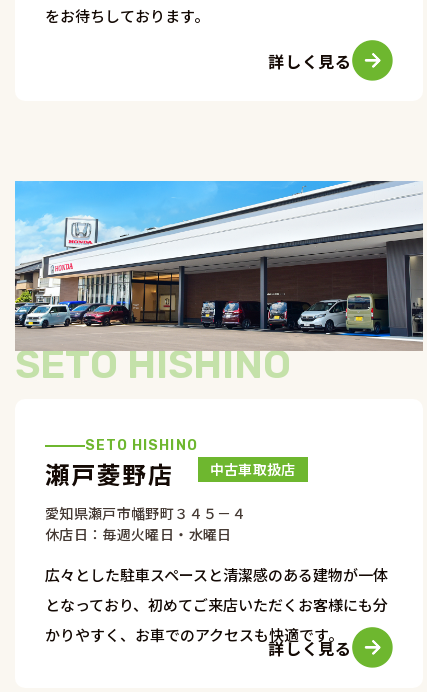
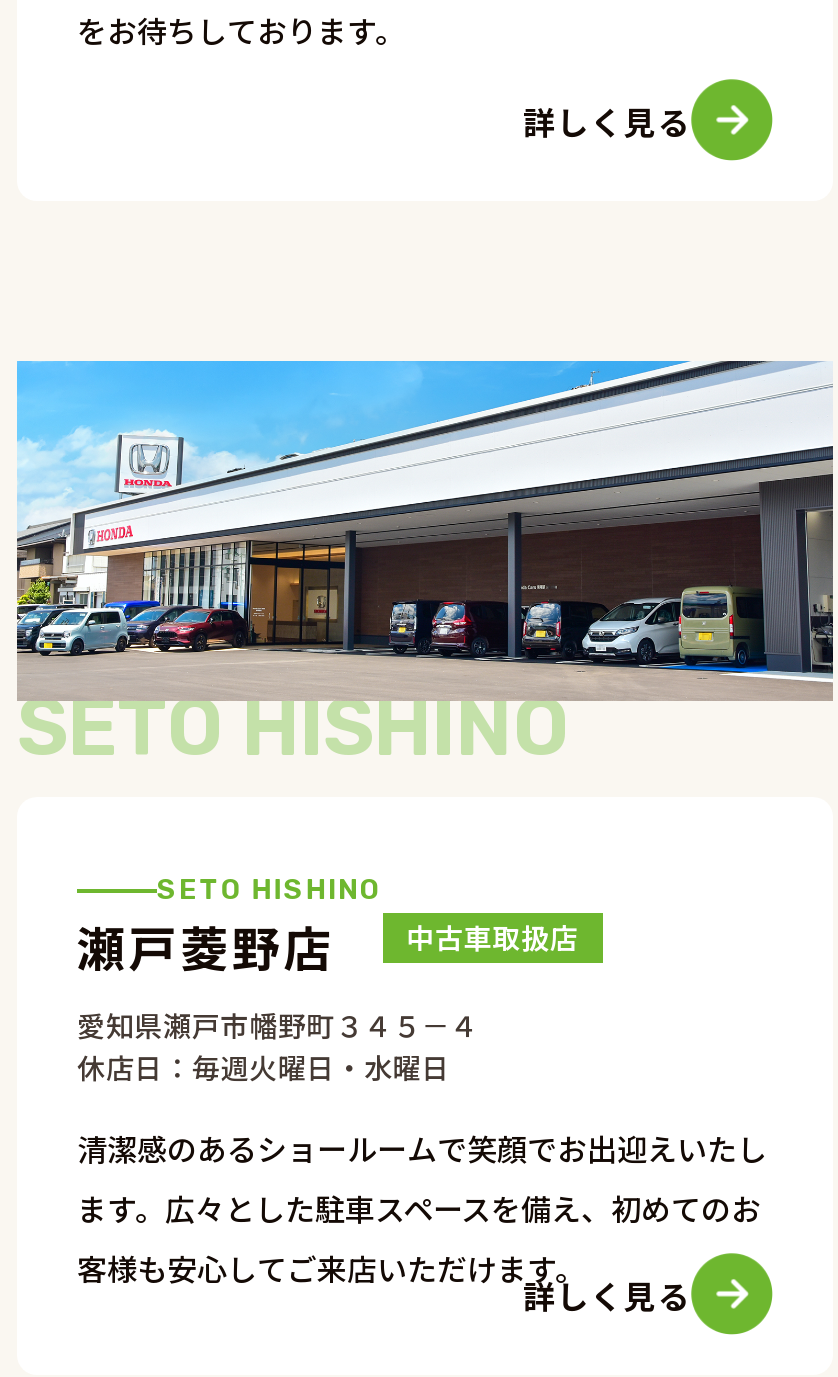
[45,564,388,645] 広々とした駐車スペースと清潔感のある建物が一体 | となっており、初めてご来店いただくお客様にも分 | かりやすく、お車でのアクセスも快適です。 -> [77,1127,767,1289] 清潔感のあるショールームで笑顔でお出迎えいたし | ます。広々とした駐車スペースを備え、初めてのお | 客様も安心してご来店いただけます。

